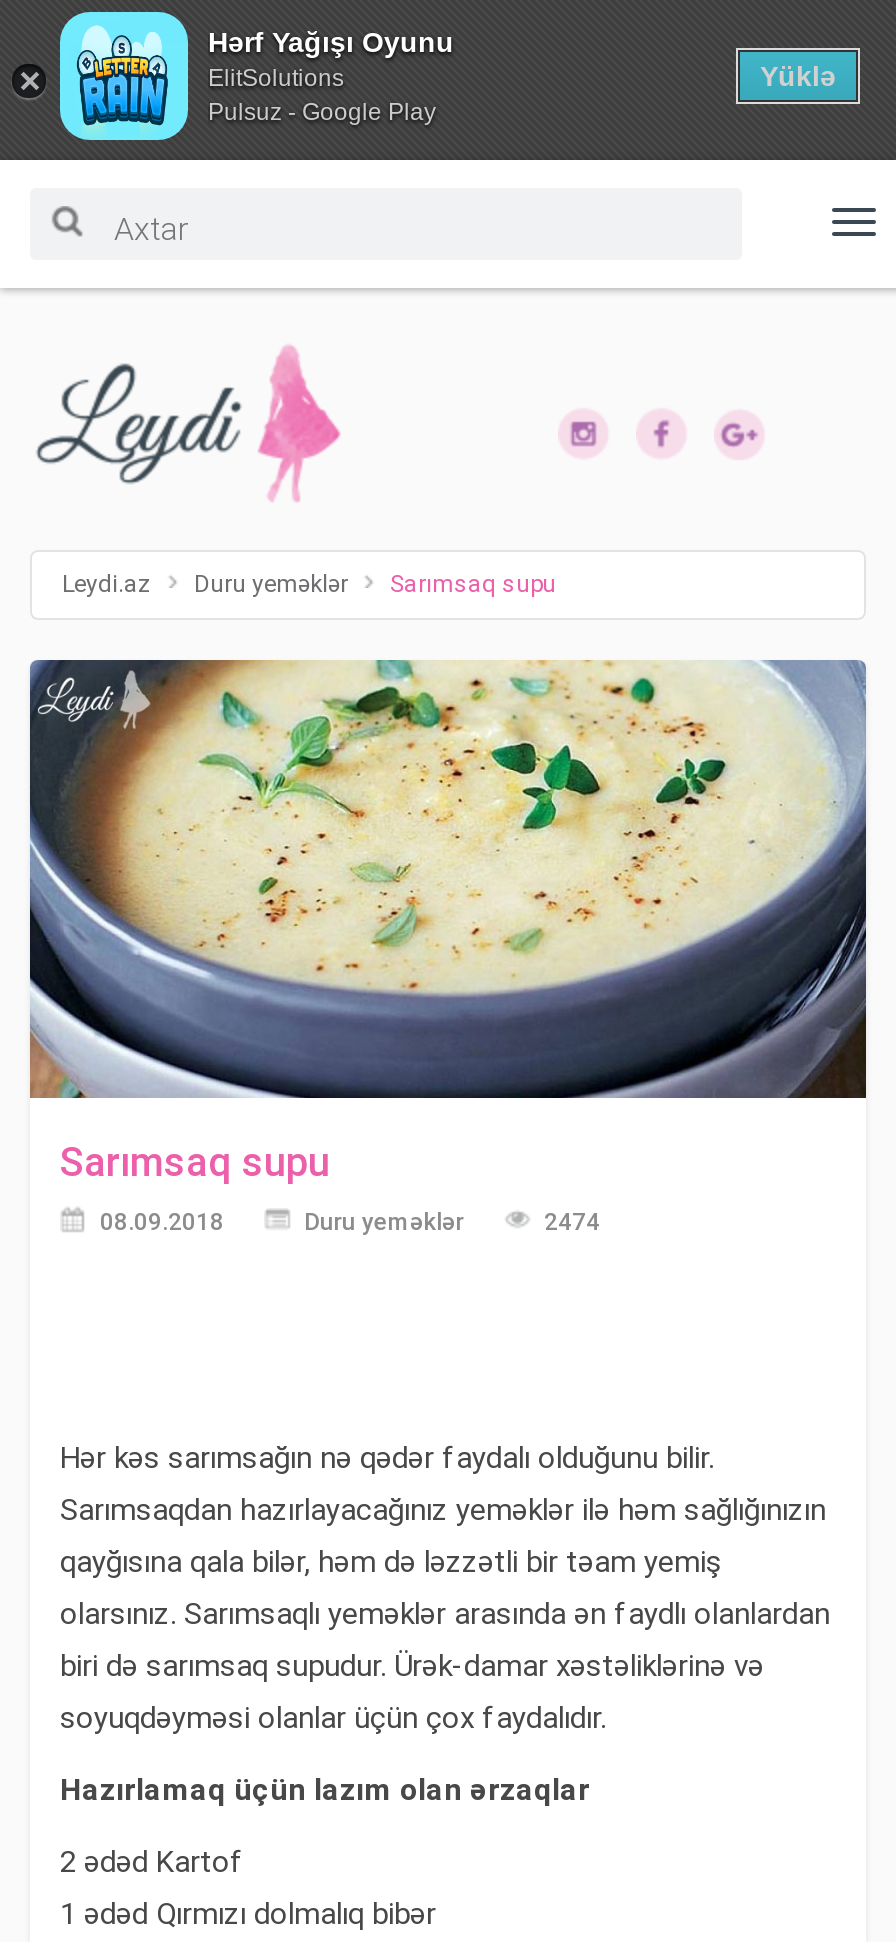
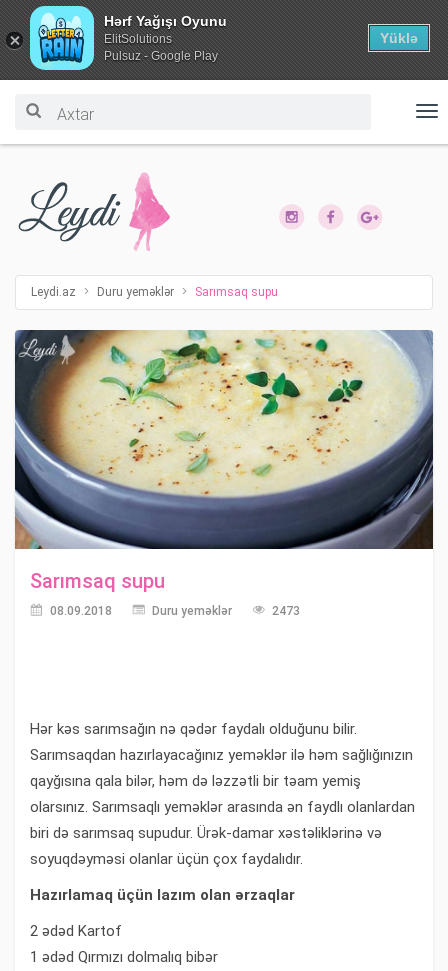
[544,1208,600,1236] 2474 -> [272,604,300,618] 2473

